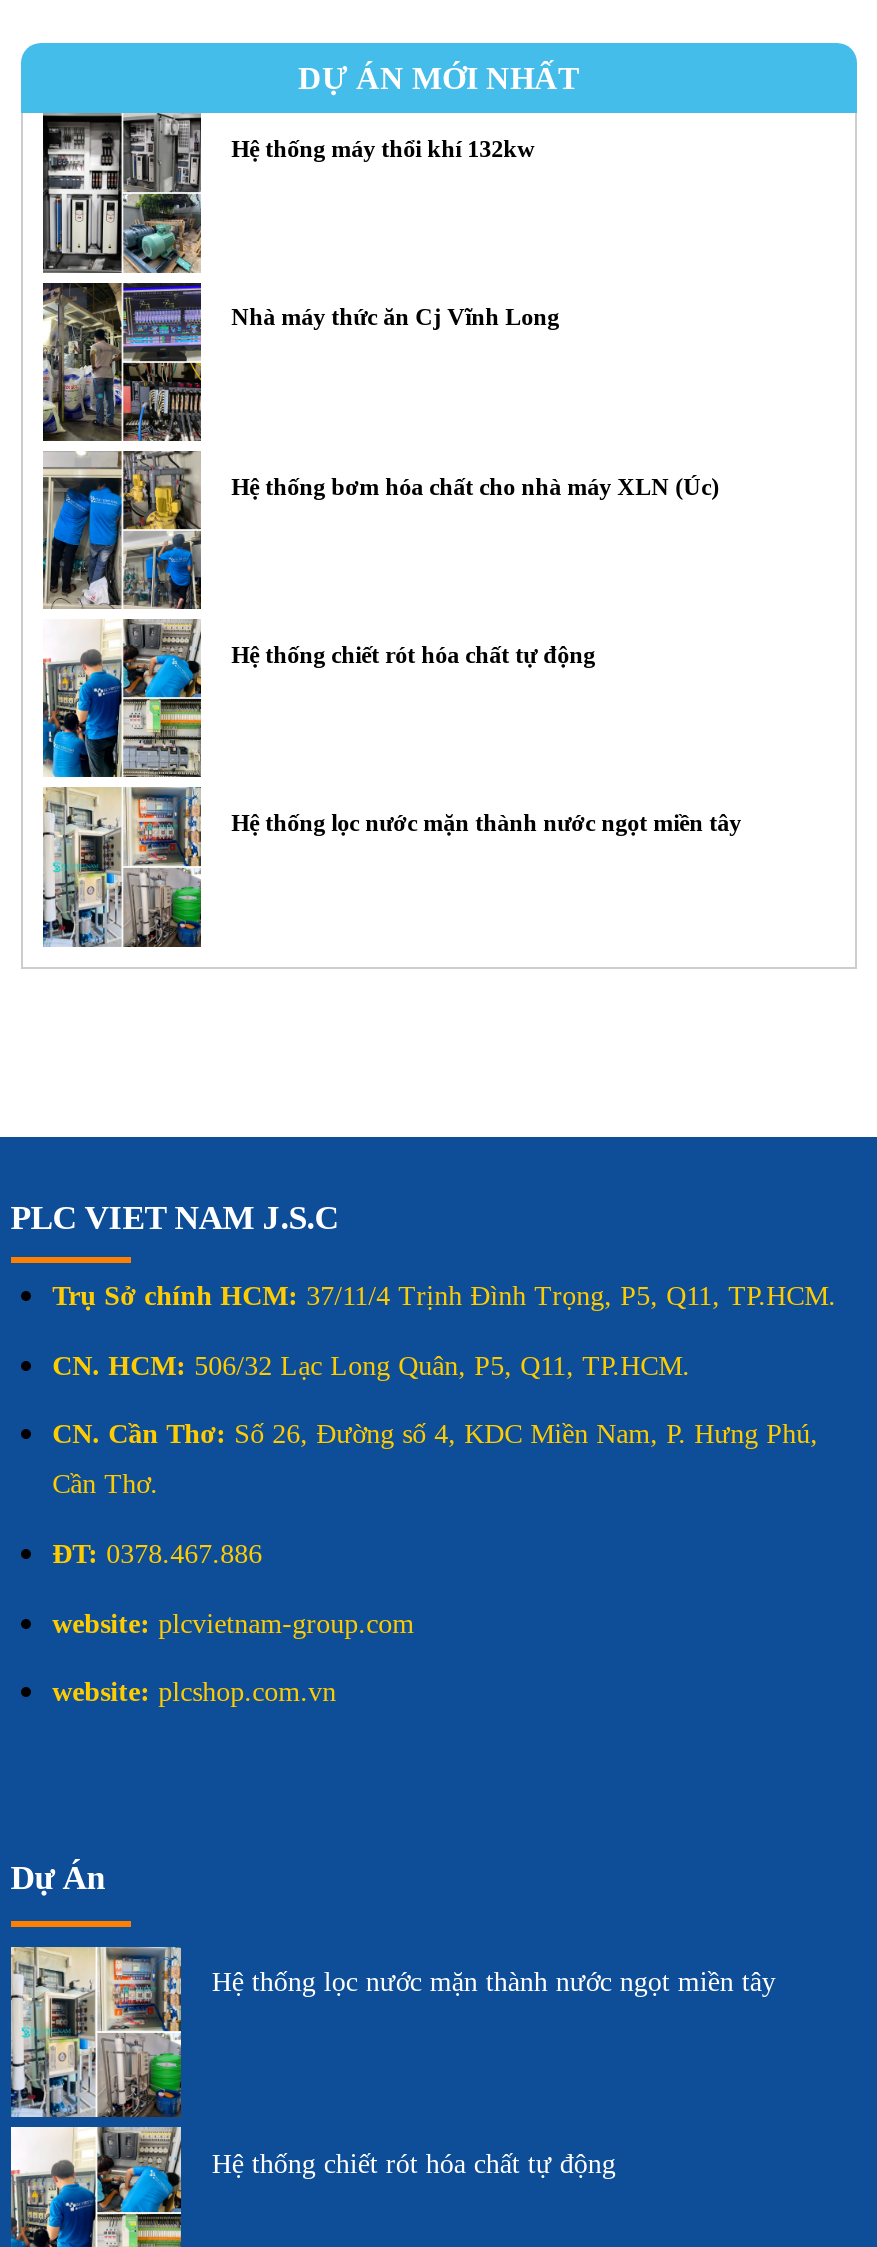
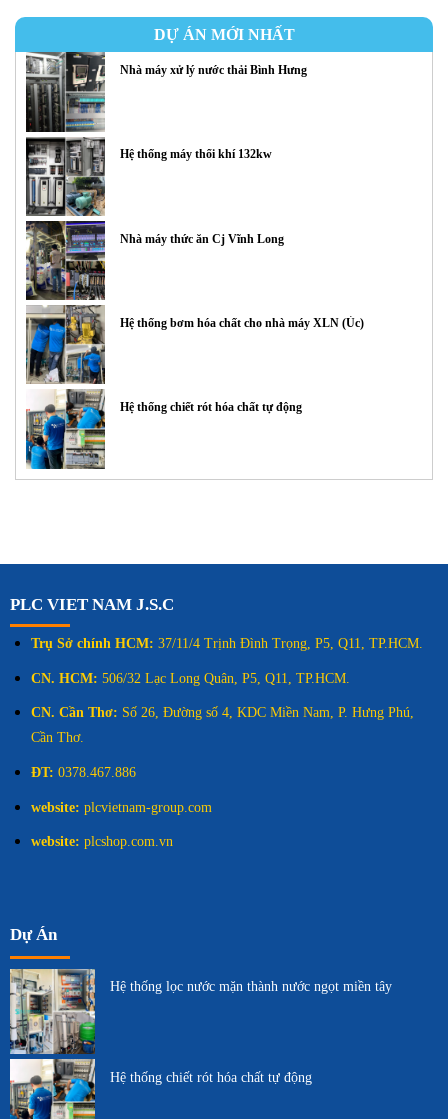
none -> [25,51,307,138] [image] | Nhà máy xử lý nước thải Bình Hưng
moved [231,135,719,669] -> [120,147,364,414]: Hệ thống máy thổi khí 132kw | Nhà máy thức ăn Cj Vĩnh Long | Hệ thống bơm hóa chất cho nhà máy XLN (Úc) | Hệ thống chiết rót hóa chất tự động
[41,785,741,947] [image] | Hệ thống lọc nước mặn thành nước ngọt miền tây -> none

